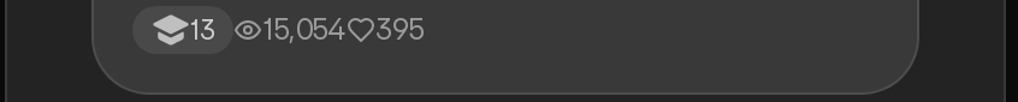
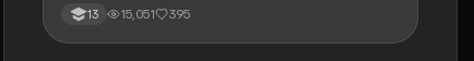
[190,11,424,47] 13 15,054 395 -> [87,5,190,22] 13 15,051 395

